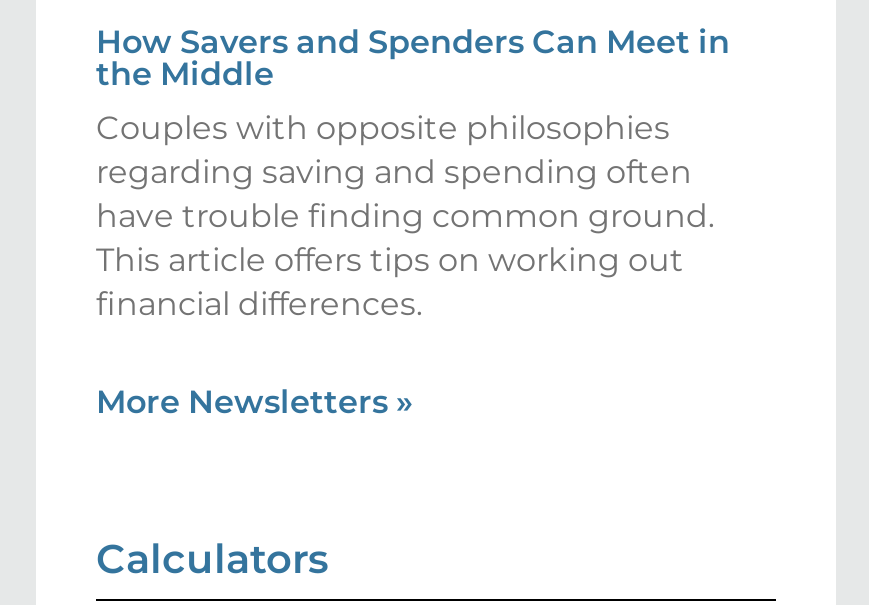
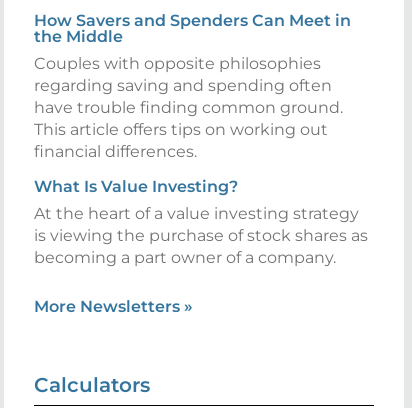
none -> [34,177,368,267] What Is Value Investing? | At the heart of a value investing strategy | is viewing the purchase of stock shares as | becoming a part owner of a company.

